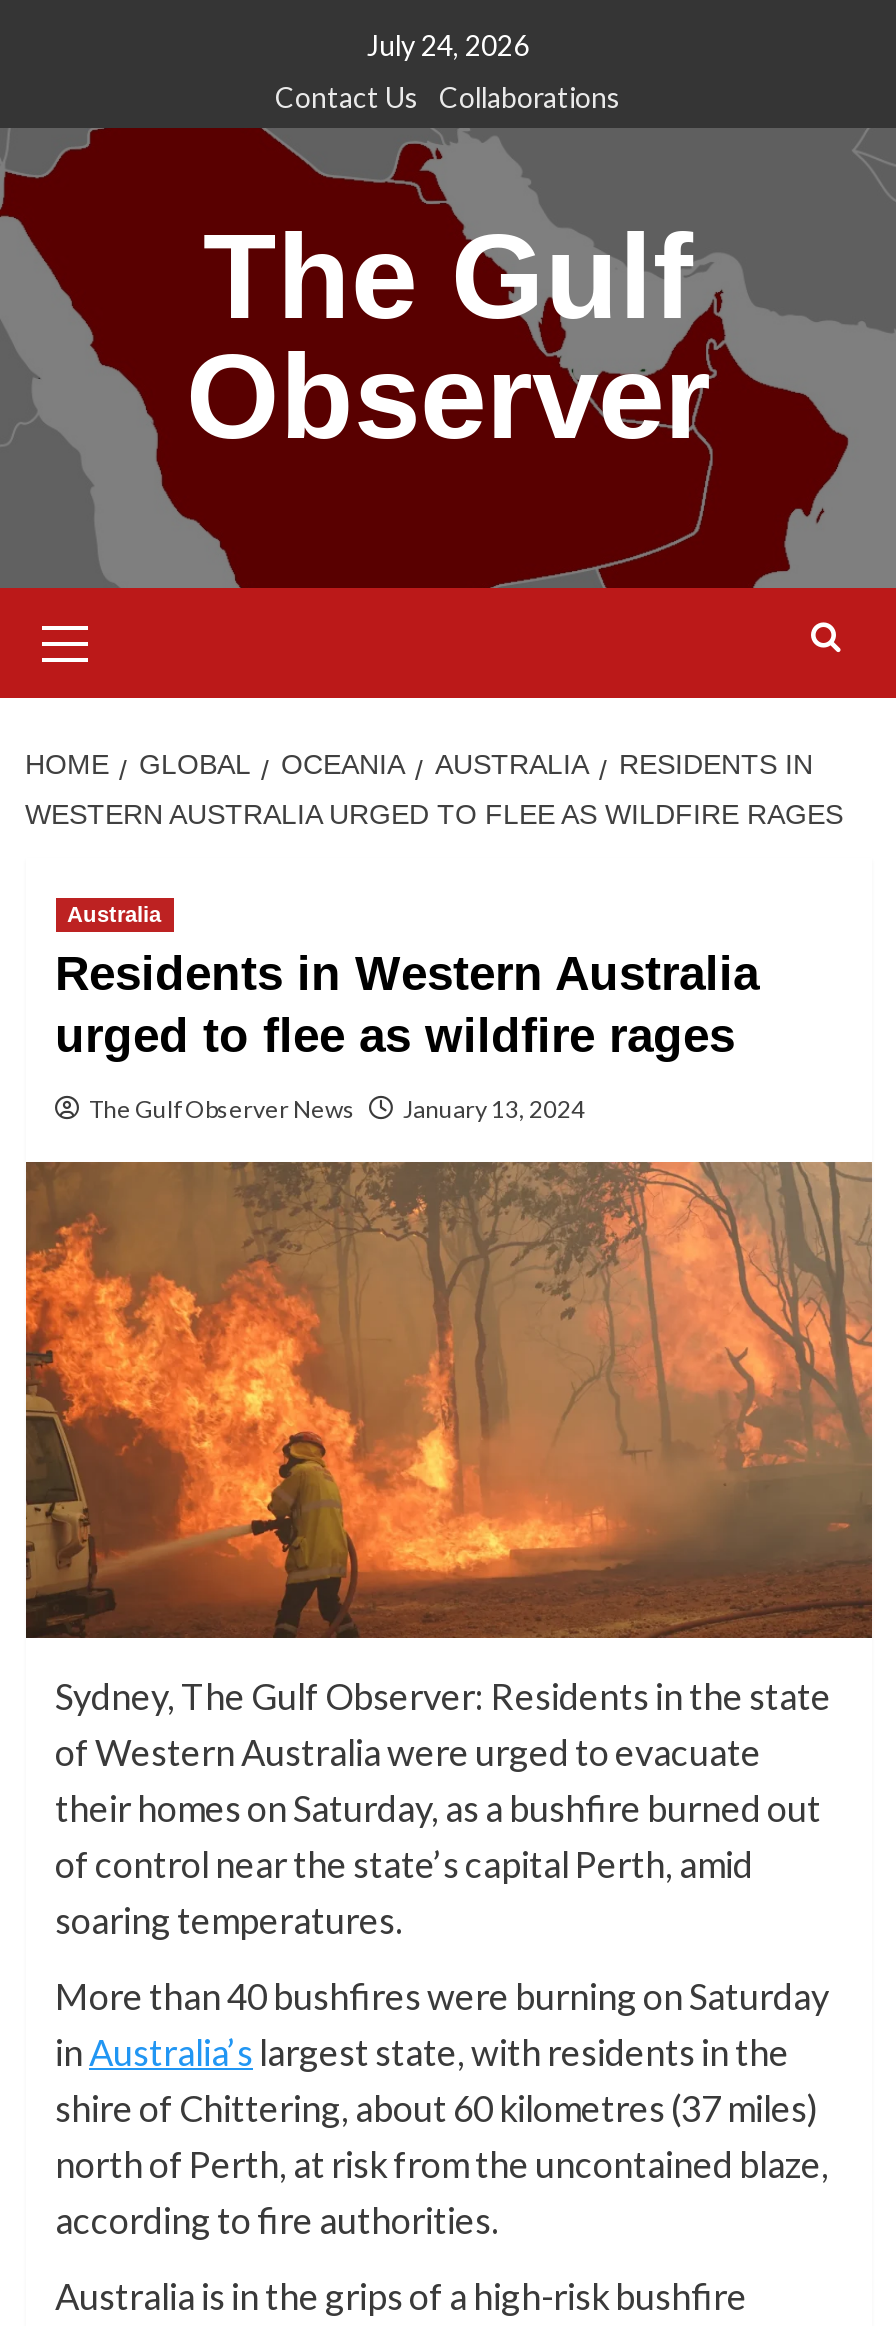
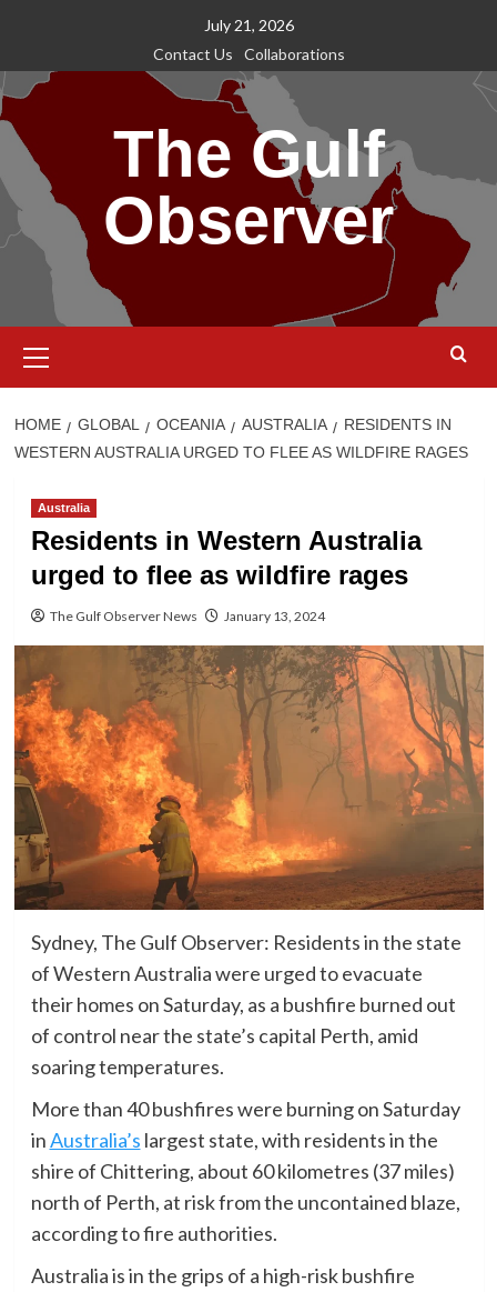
[367,28,529,62] July 24, 2026 -> [204,16,293,34] July 21, 2026

